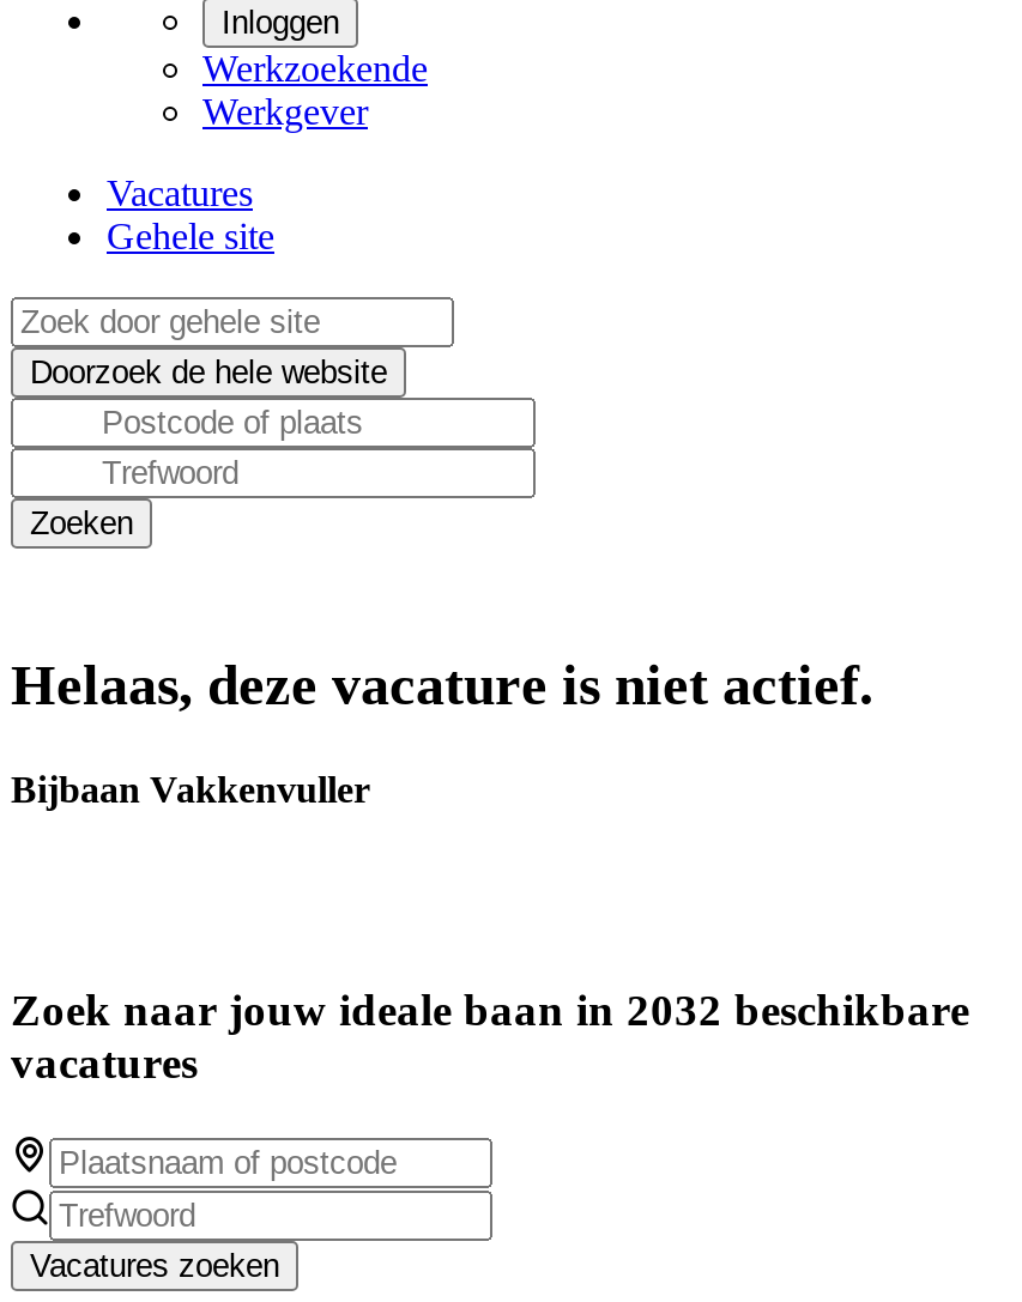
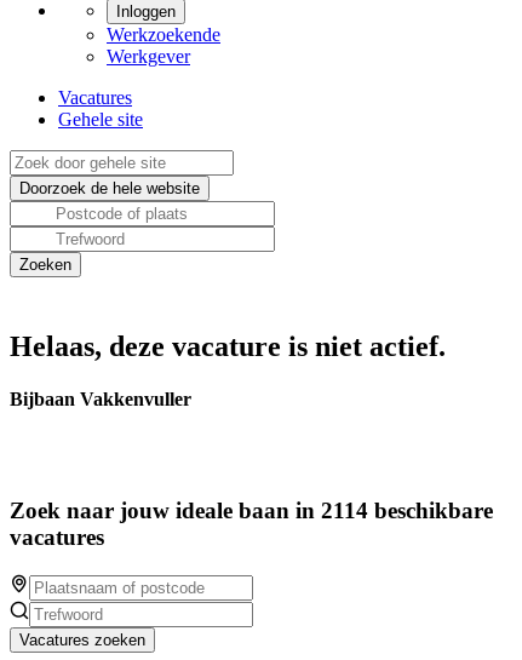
[11,985,969,1035] Zoek naar jouw ideale baan in 2032 beschikbare -> [10,498,493,523] Zoek naar jouw ideale baan in 2114 beschikbare

